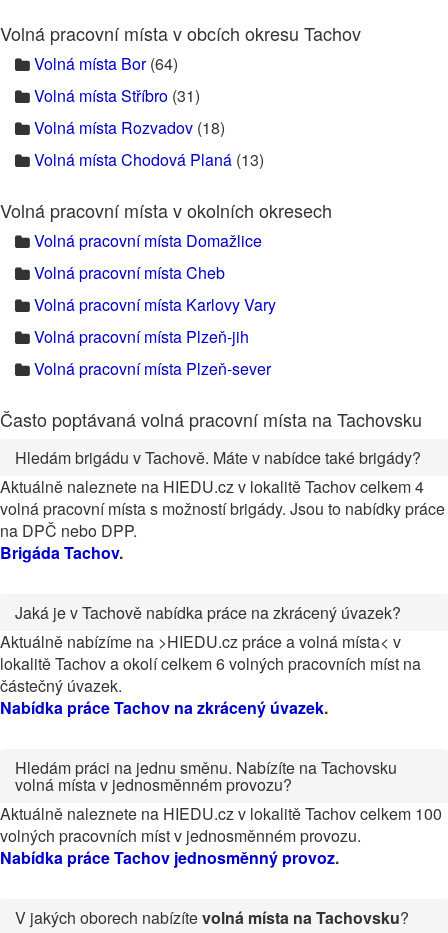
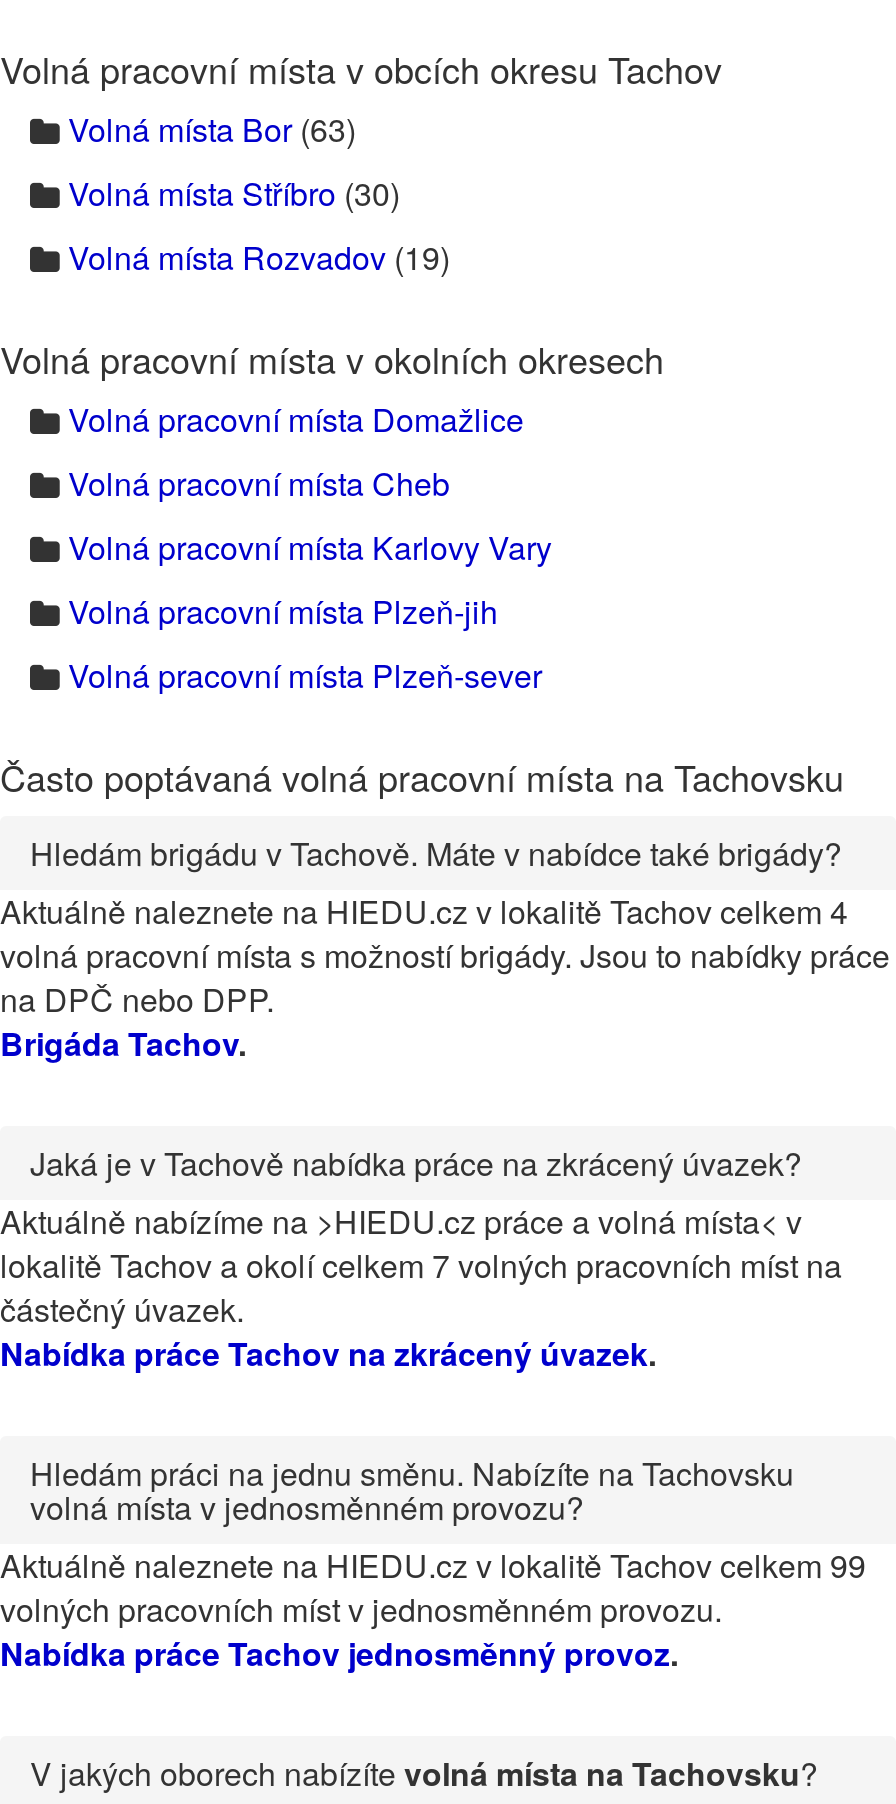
[34,52,264,171] Volná místa Bor (64) | Volná místa Stříbro (31) | Volná místa Rozvadov (18) | Volná místa Chodová Planá (13) -> [68,106,450,280] Volná místa Bor (63) | Volná místa Stříbro (30) | Volná místa Rozvadov (19)
[0,652,421,675] lokalitě Tachov a okolí celkem 6 volných pracovních míst na -> [0,1242,842,1288] lokalitě Tachov a okolí celkem 7 volných pracovních míst na
[0,802,442,825] Aktuálně naleznete na HIEDU.cz v lokalitě Tachov celkem 100 -> [0,1542,866,1588] Aktuálně naleznete na HIEDU.cz v lokalitě Tachov celkem 99

